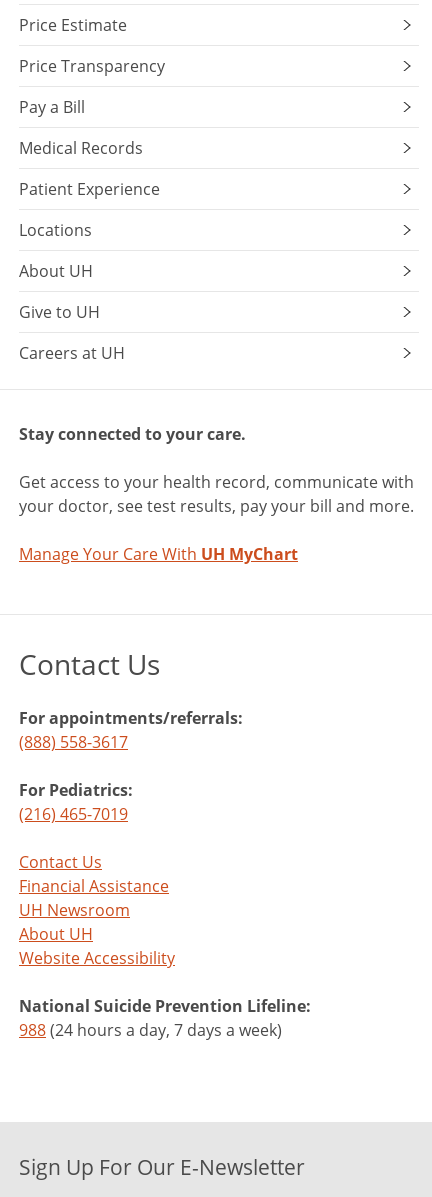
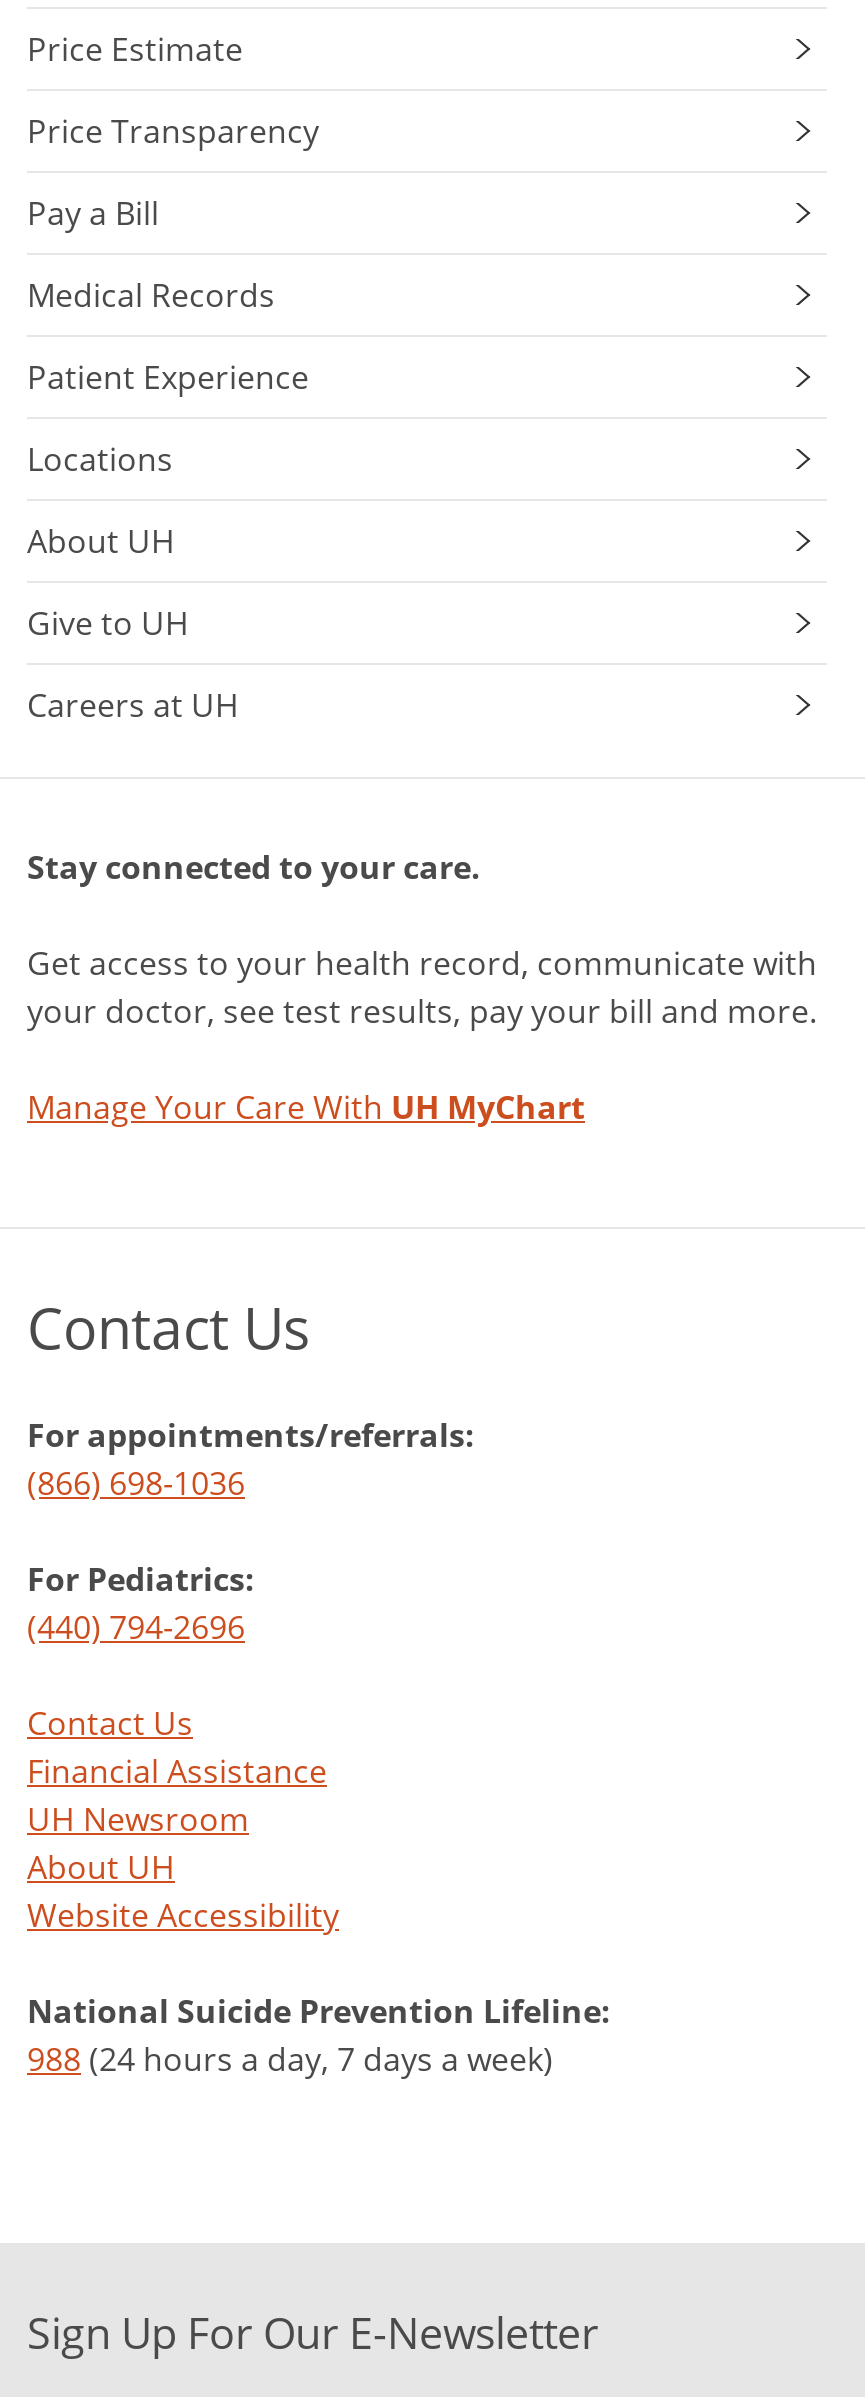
[19,731,128,752] (888) 558-3617 -> [27,1461,245,1505] (866) 698-1036
[19,803,128,824] (216) 465-7019 -> [27,1605,245,1649] (440) 794-2696

